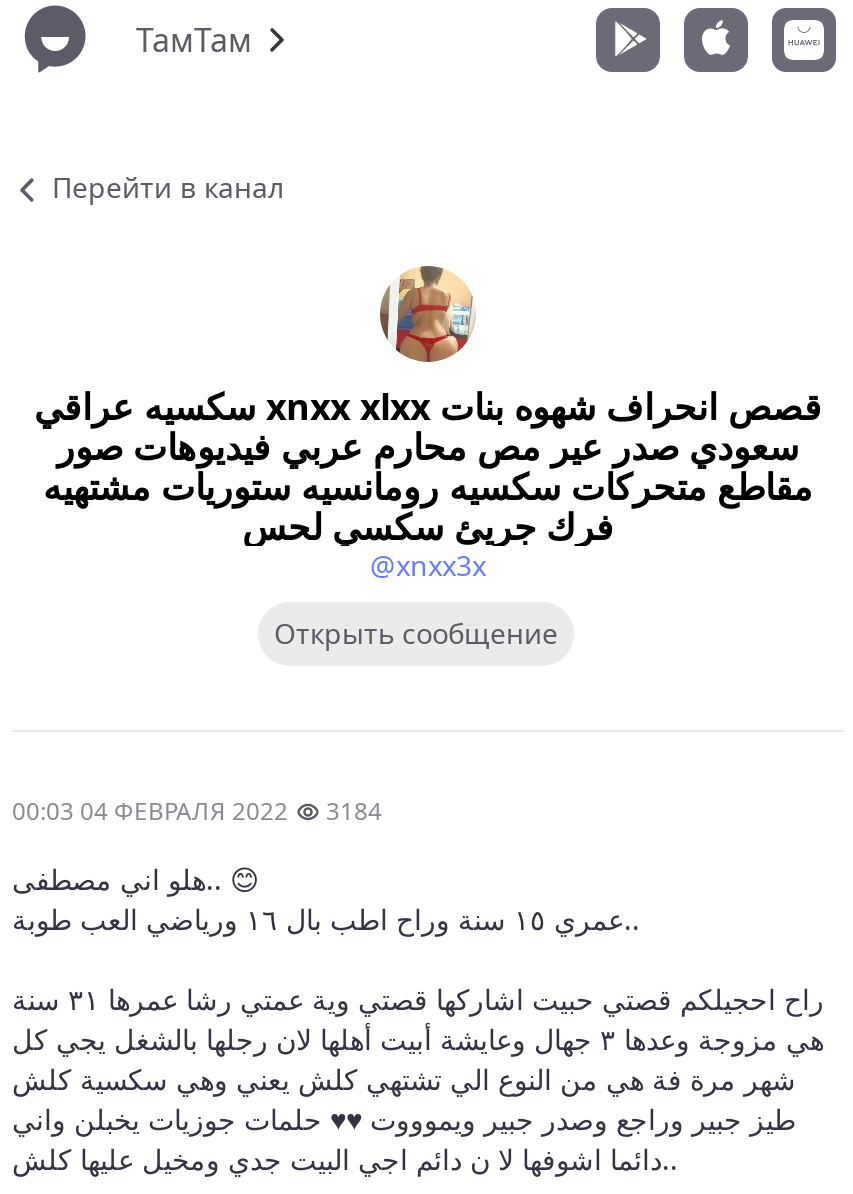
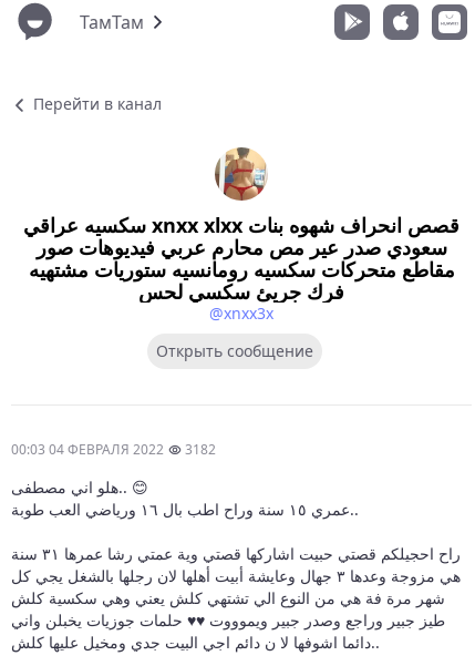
[12,794,382,828] 00:03 04 ФЕВРАЛЯ 2022 3184 -> [11,440,216,459] 00:03 04 ФЕВРАЛЯ 2022 3182

